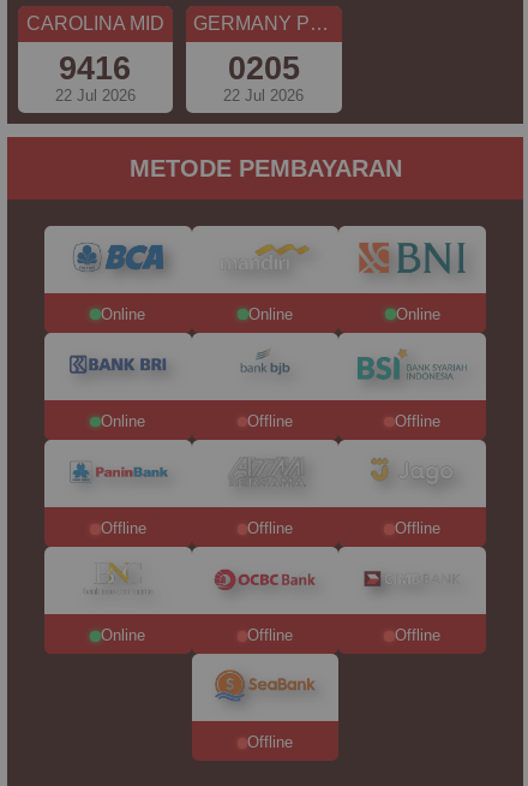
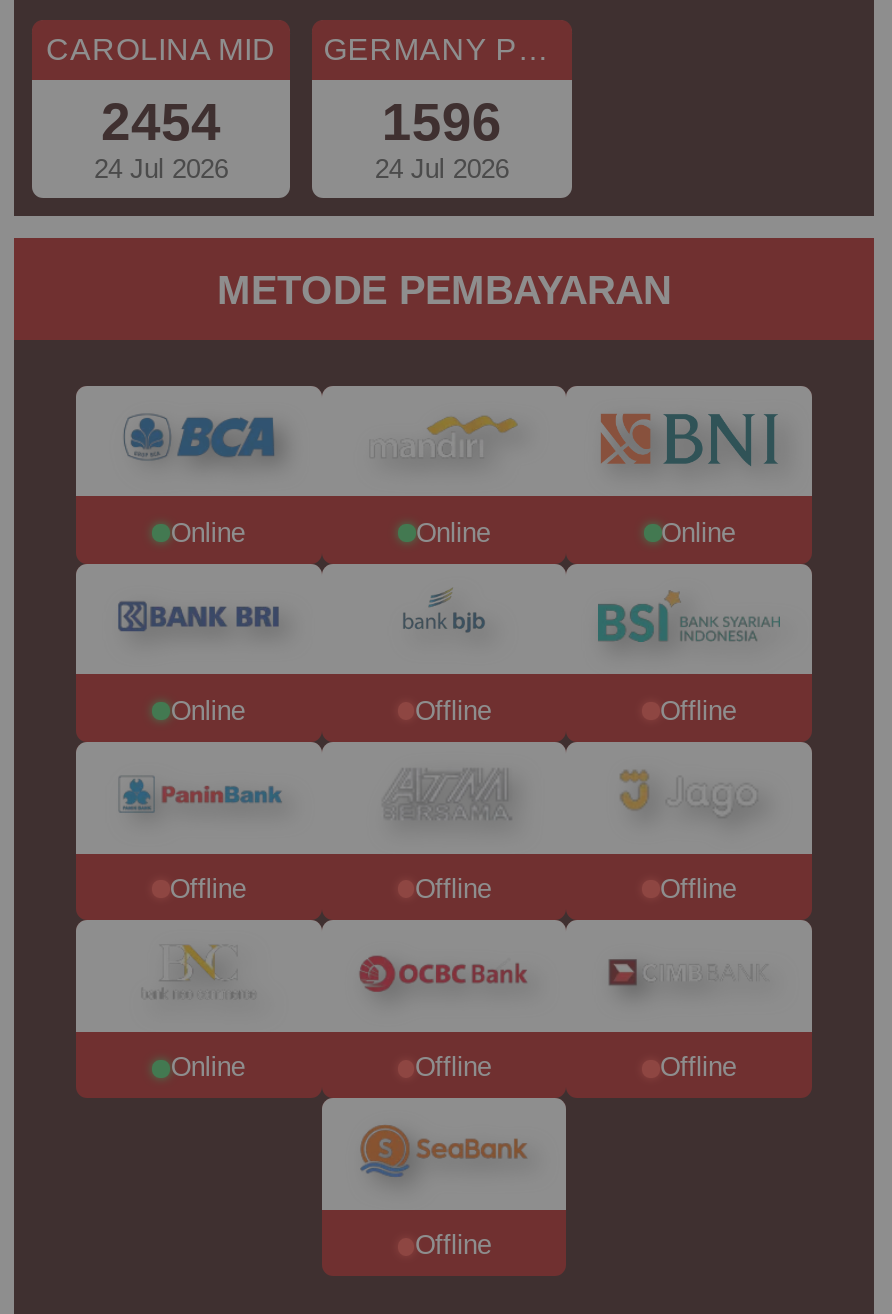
[59,50,131,86] 9416 -> [101,93,221,153] 2454
[228,50,300,86] 0205 -> [382,93,502,153] 1596
[55,87,135,105] 22 Jul 2026 -> [94,154,228,184] 24 Jul 2026
[224,87,304,105] 22 Jul 2026 -> [375,154,509,184] 24 Jul 2026

